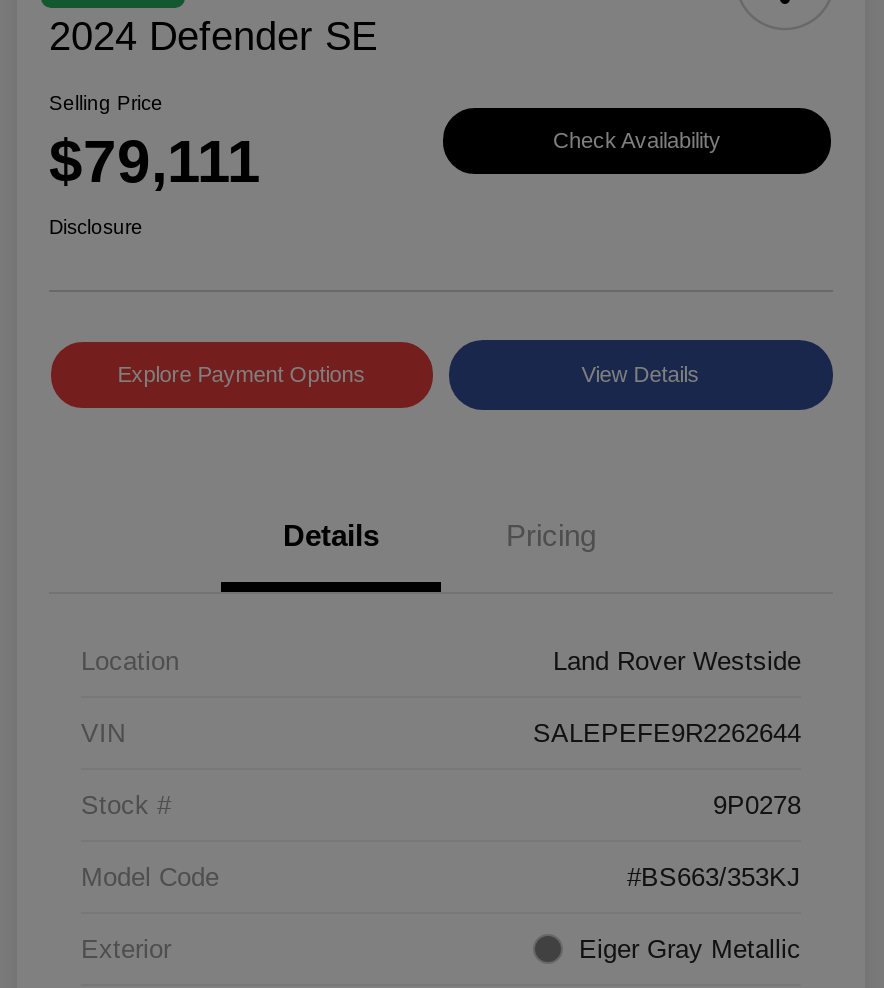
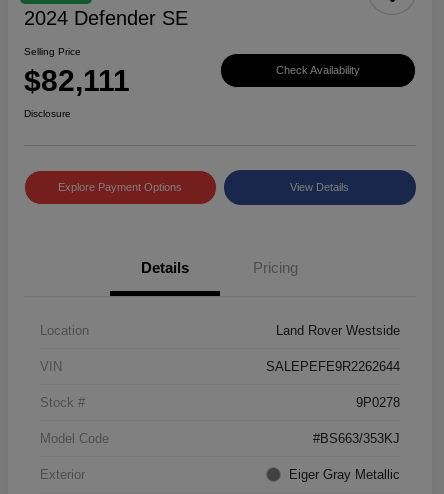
[49,128,261,194] $79,111 -> [24,64,130,97] $82,111

